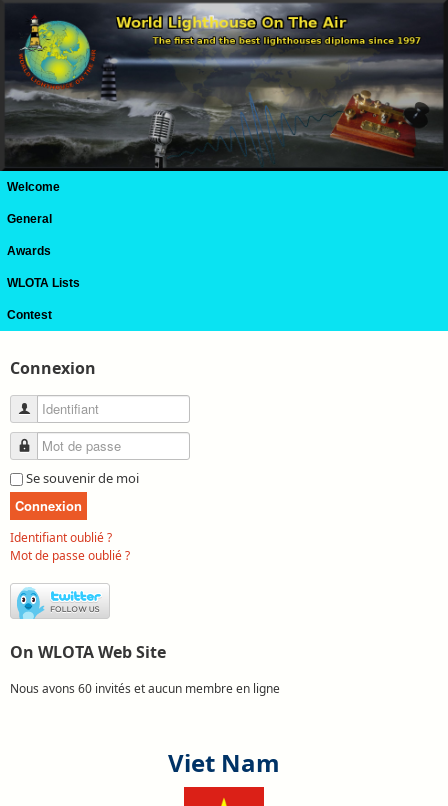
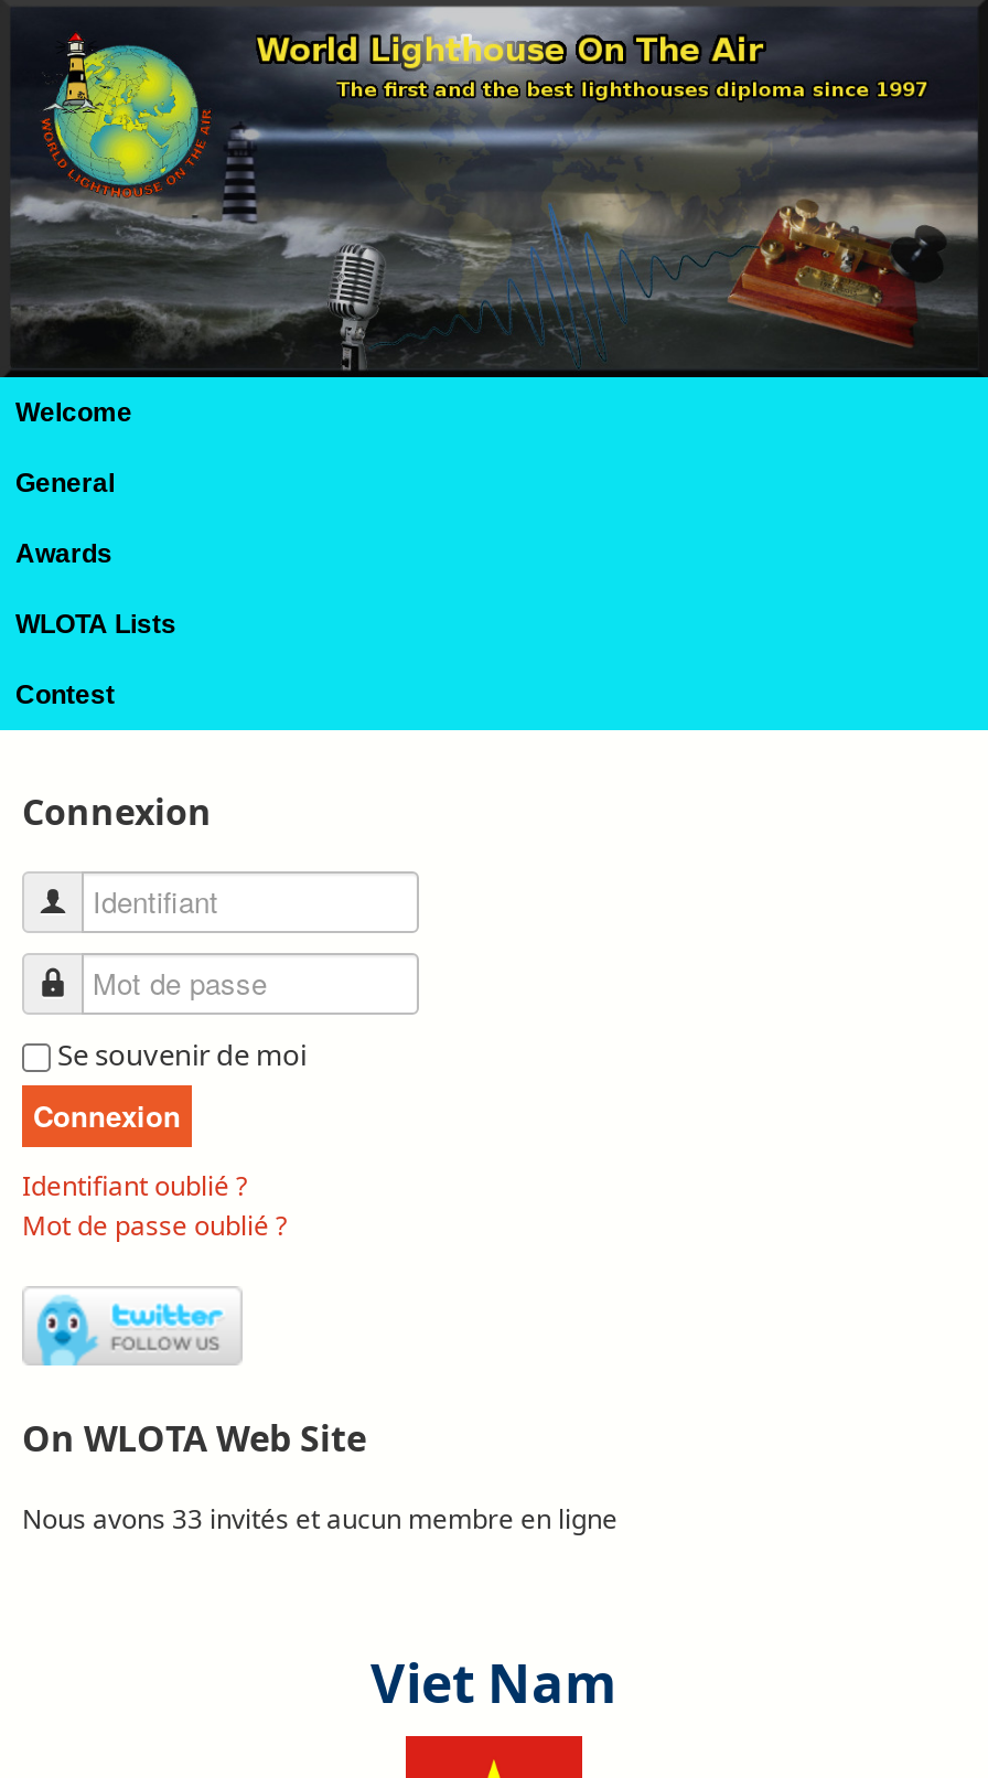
[10,680,280,697] Nous avons 60 invités et aucun membre en ligne -> [22,1500,617,1538] Nous avons 33 invités et aucun membre en ligne

